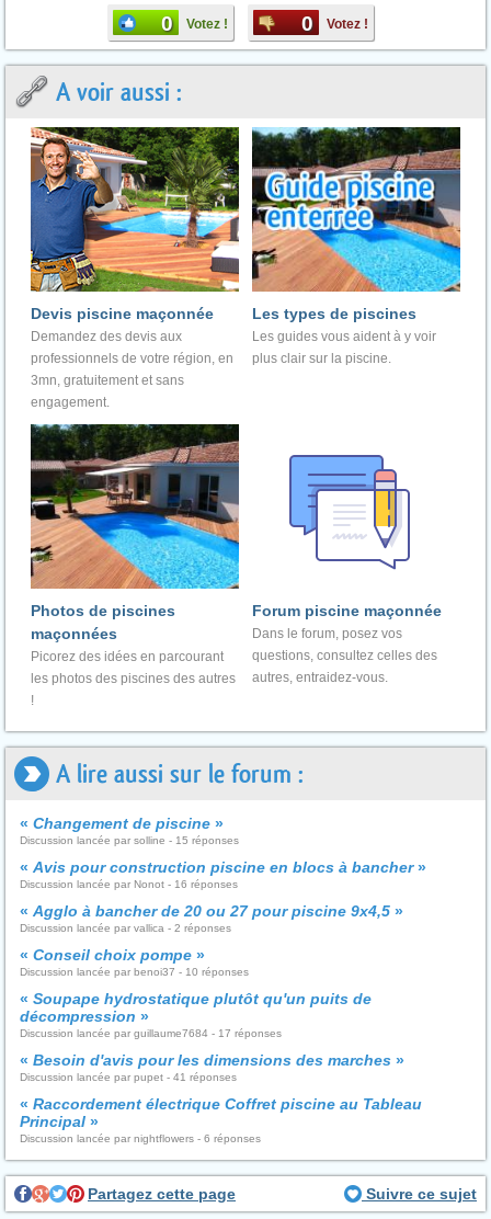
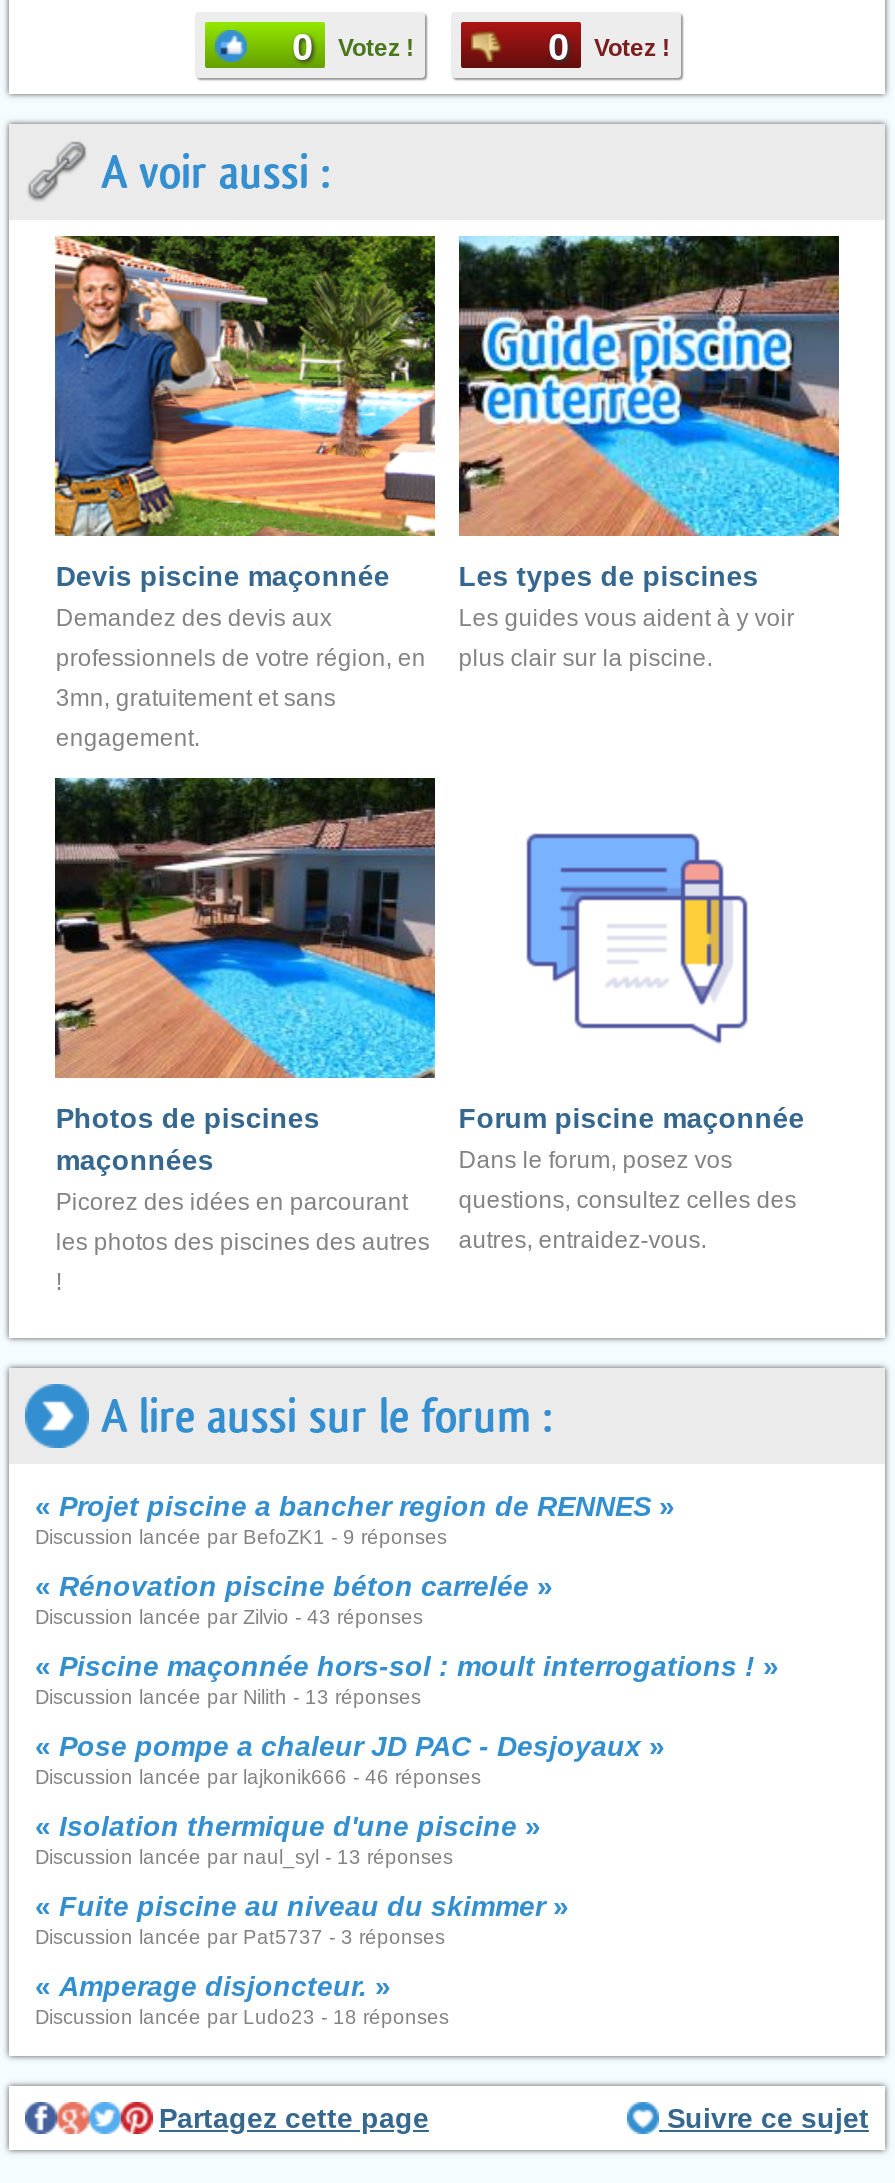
[20,814,239,846] «Changement de piscine» | Discussion lancée par solline - 15 réponses -> [35,1490,675,1548] «Projet piscine a bancher region de RENNES» | Discussion lancée par BefoZK1 - 9 réponses
[20,858,426,890] «Avis pour construction piscine en blocs à bancher» | Discussion lancée par Nonot - 16 réponses -> [35,1570,553,1628] «Rénovation piscine béton carrelée» | Discussion lancée par Zilvio - 43 réponses
[20,902,403,934] «Agglo à bancher de 20 ou 27 pour piscine 9x4,5» | Discussion lancée par vallica - 2 réponses -> [35,1650,779,1708] «Piscine maçonnée hors-sol : moult interrogations !» | Discussion lancée par Nilith - 13 réponses
[20,946,249,978] «Conseil choix pompe» | Discussion lancée par benoi37 - 10 réponses -> [35,1730,665,1788] «Pose pompe a chaleur JD PAC - Desjoyaux» | Discussion lancée par lajkonik666 - 46 réponses
[20,990,372,1039] «Soupape hydrostatique plutôt qu'un puits de | décompression» | Discussion lancée par guillaume7684 - 17 réponses -> [35,1810,541,1868] «Isolation thermique d'une piscine» | Discussion lancée par naul_syl - 13 réponses
[20,1051,404,1083] «Besoin d'avis pour les dimensions des marches» | Discussion lancée par pupet - 41 réponses -> [35,1890,569,1948] «Fuite piscine au niveau du skimmer» | Discussion lancée par Pat5737 - 3 réponses
[20,1095,422,1144] «Raccordement électrique Coffret piscine au Tableau | Principal» | Discussion lancée par nightflowers - 6 réponses -> [35,1970,449,2028] «Amperage disjoncteur.» | Discussion lancée par Ludo23 - 18 réponses

